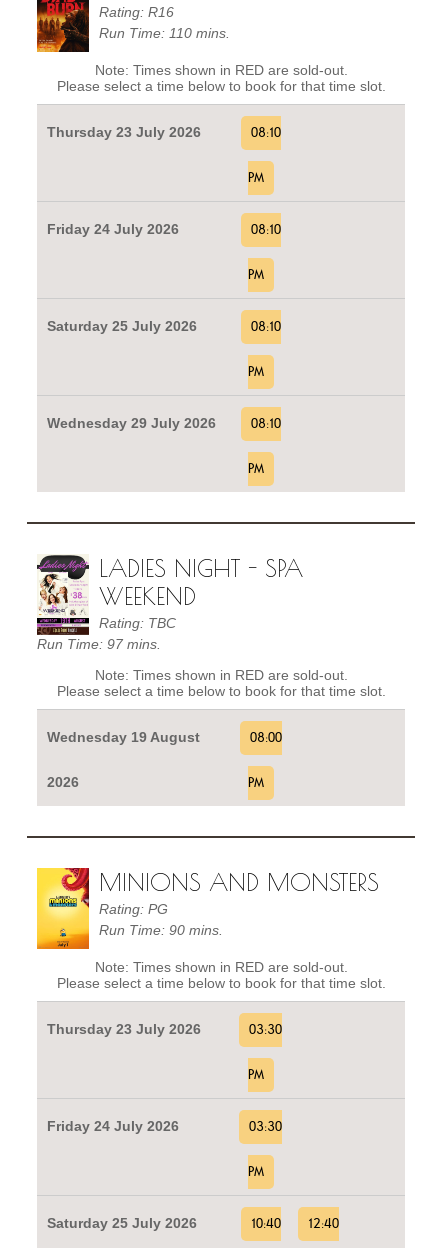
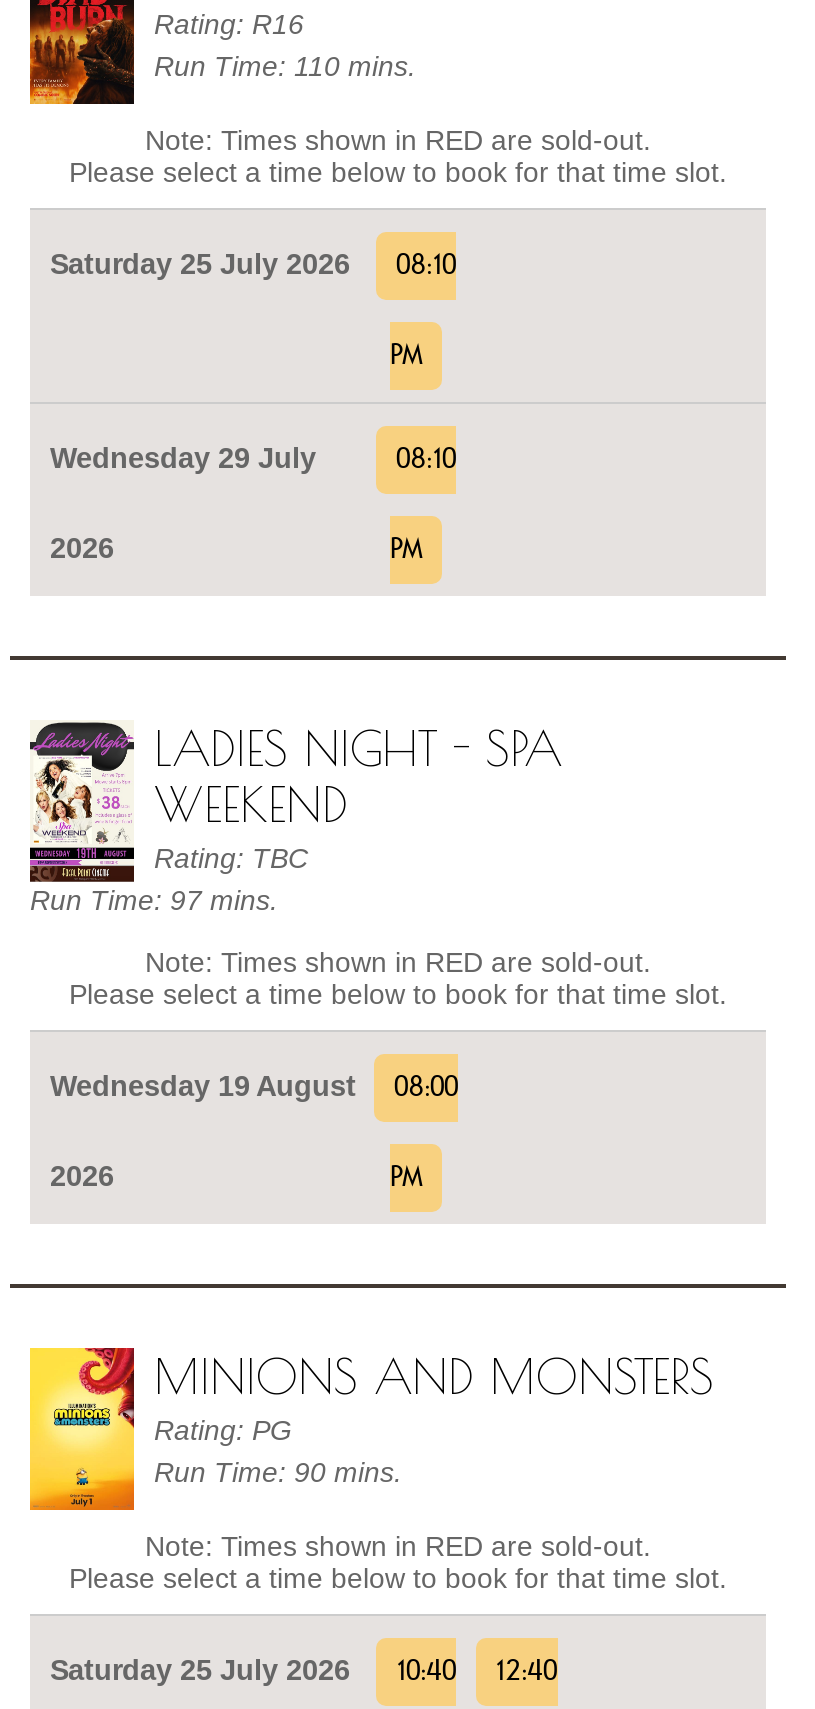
[47,124,280,282] Thursday 23 July 2026 | 08:10 | PM | Friday 24 July 2026 | 08:10 | PM -> none
[47,1021,282,1179] Thursday 23 July 2026 | 03:30 | PM | Friday 24 July 2026 | 03:30 | PM -> none

